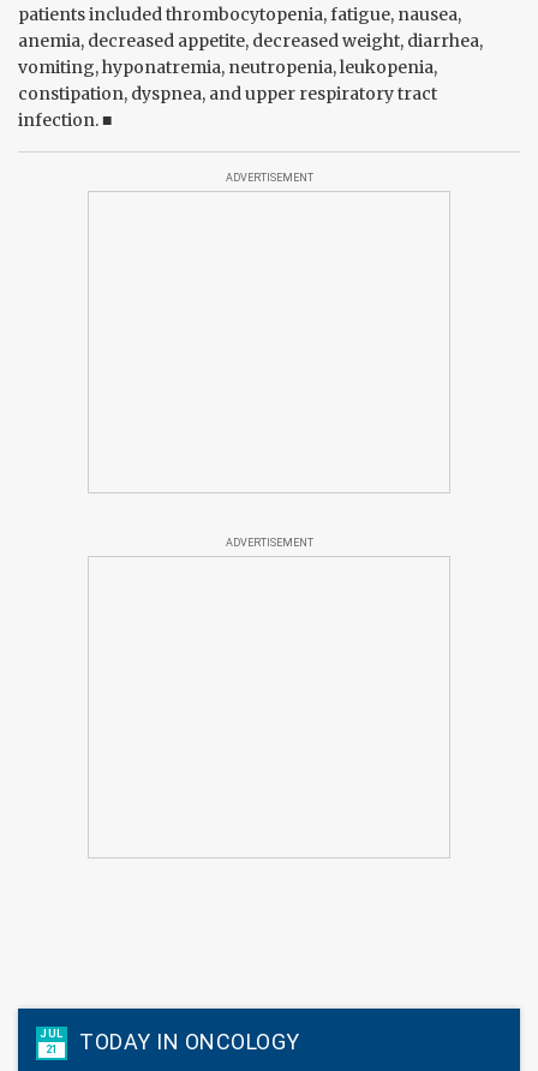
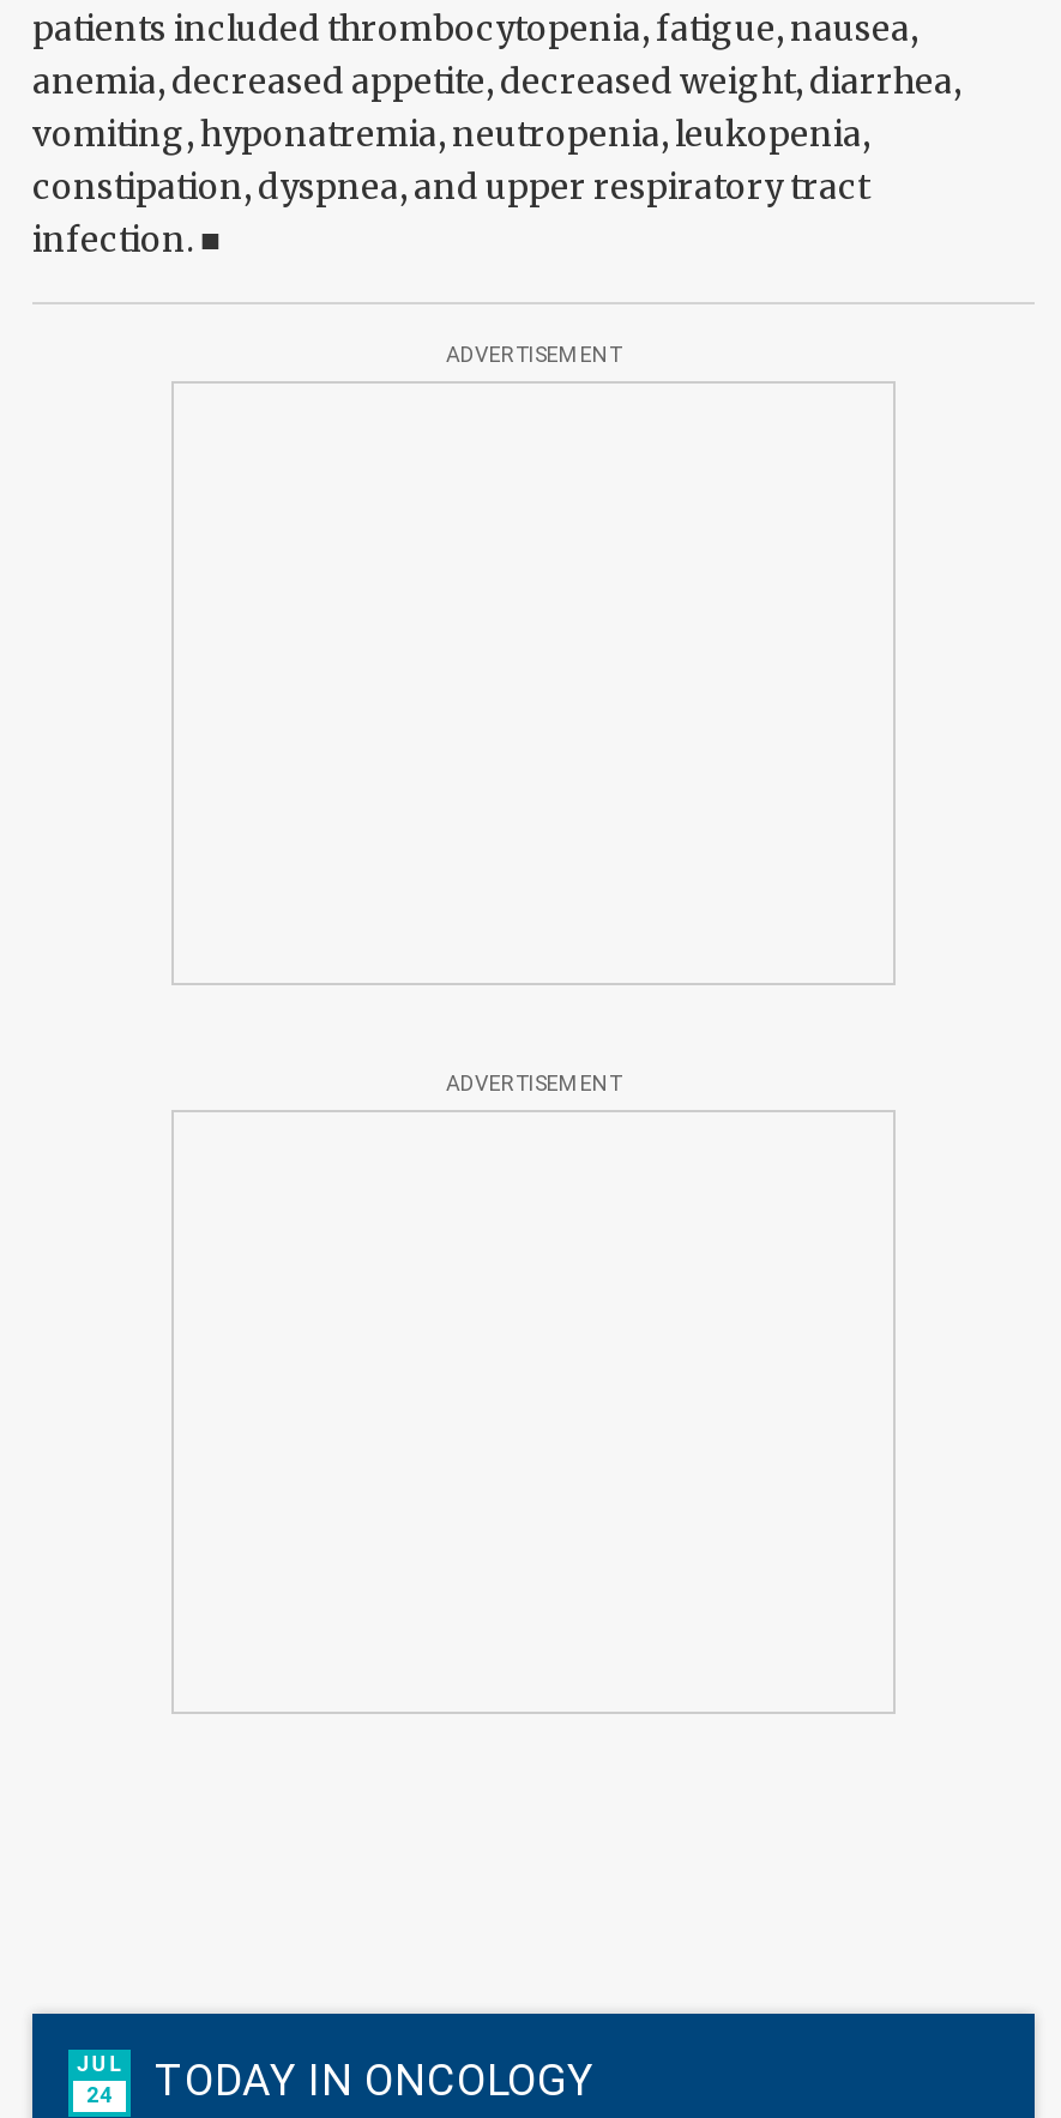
[40,1028,300,1055] JUL 21 TODAY IN ONCOLOGY -> [76,2052,595,2107] JUL 24 TODAY IN ONCOLOGY

